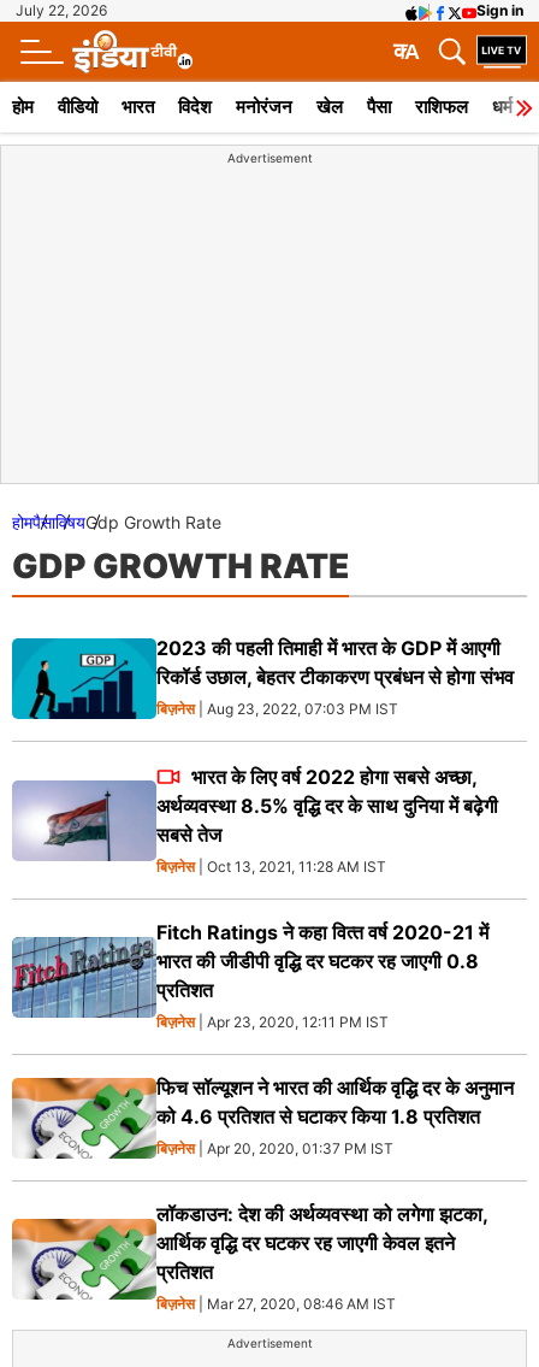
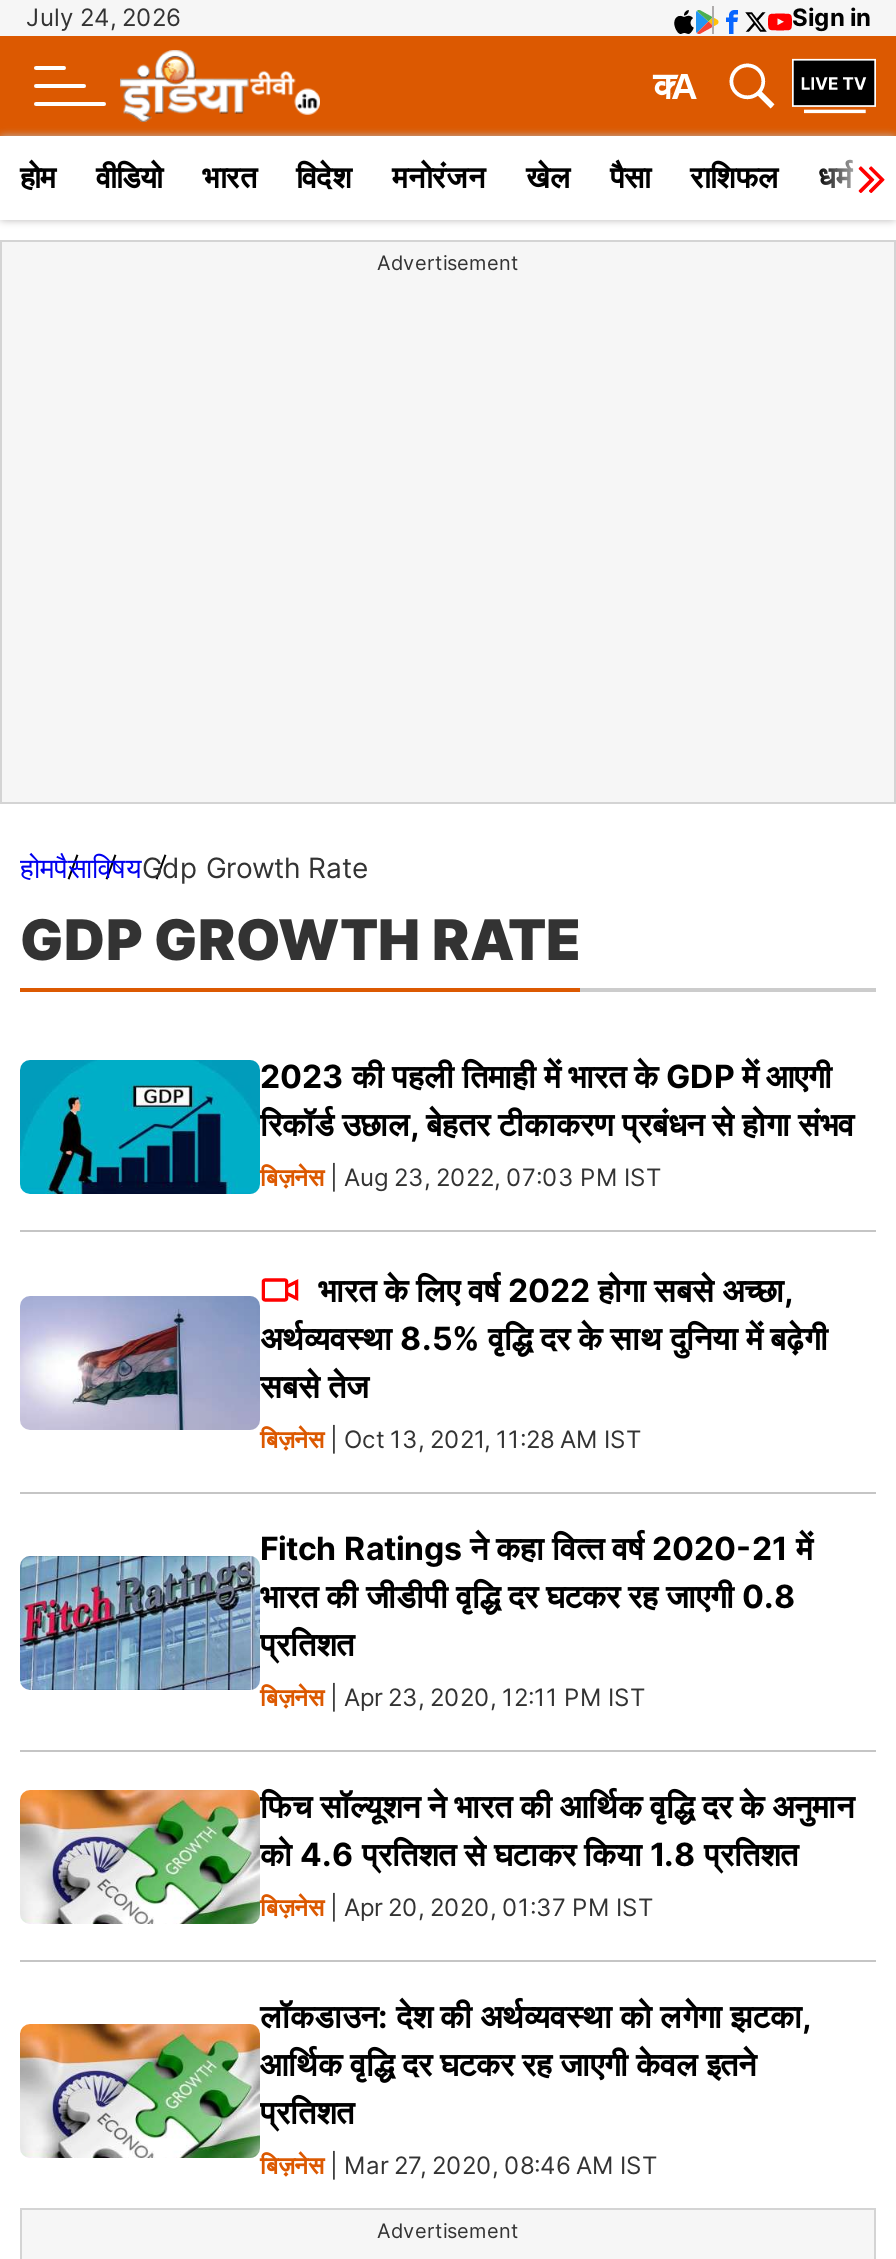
[16,1,107,19] July 22, 2026 -> [26,2,180,32] July 24, 2026

